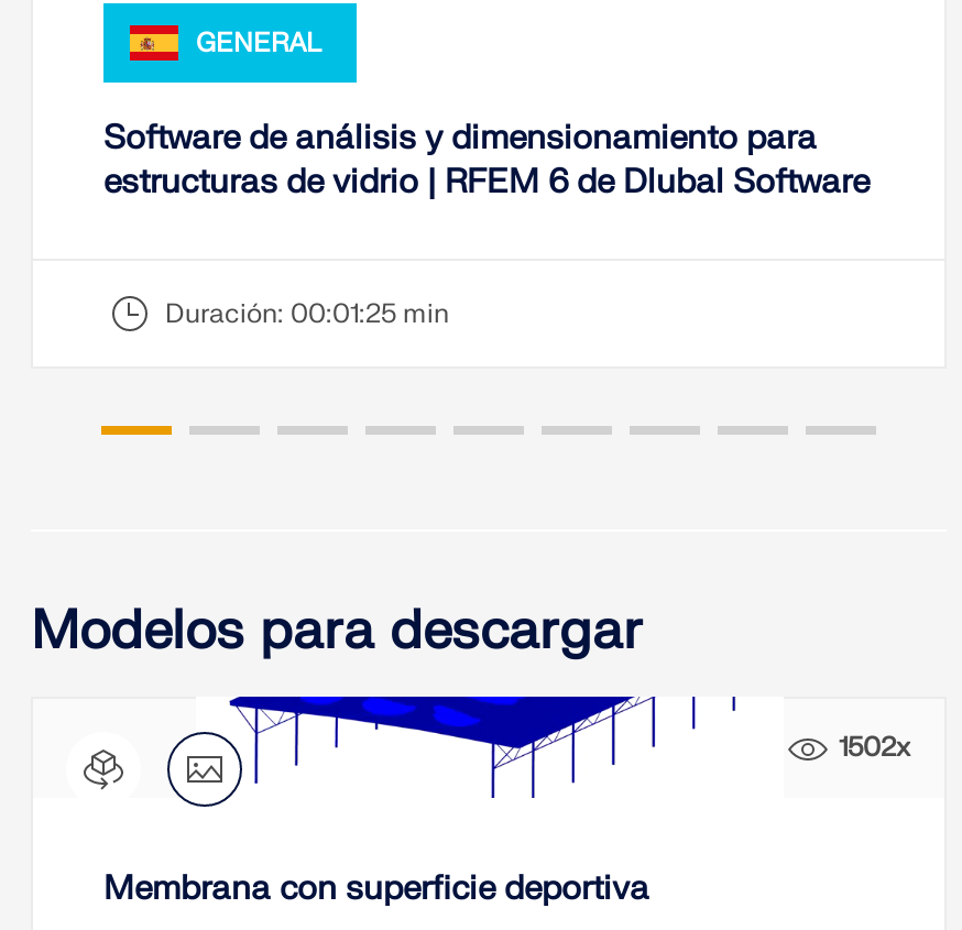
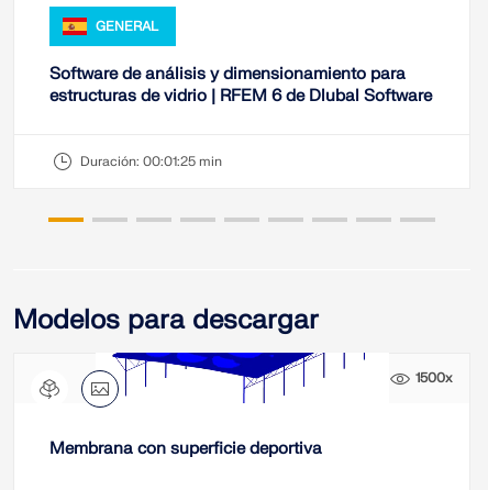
[839,730,909,766] 1502x -> [415,369,452,387] 1500x

